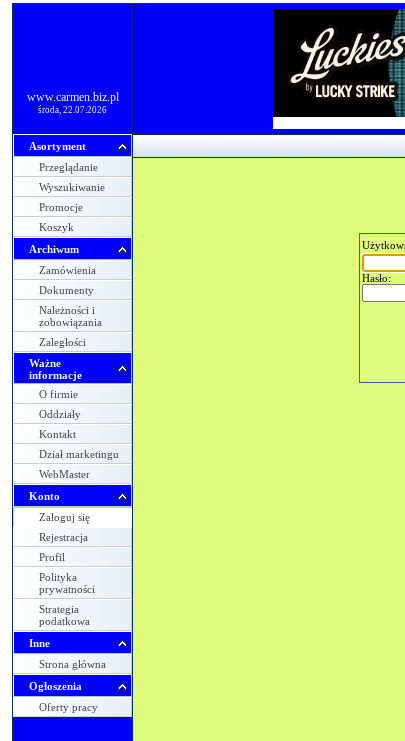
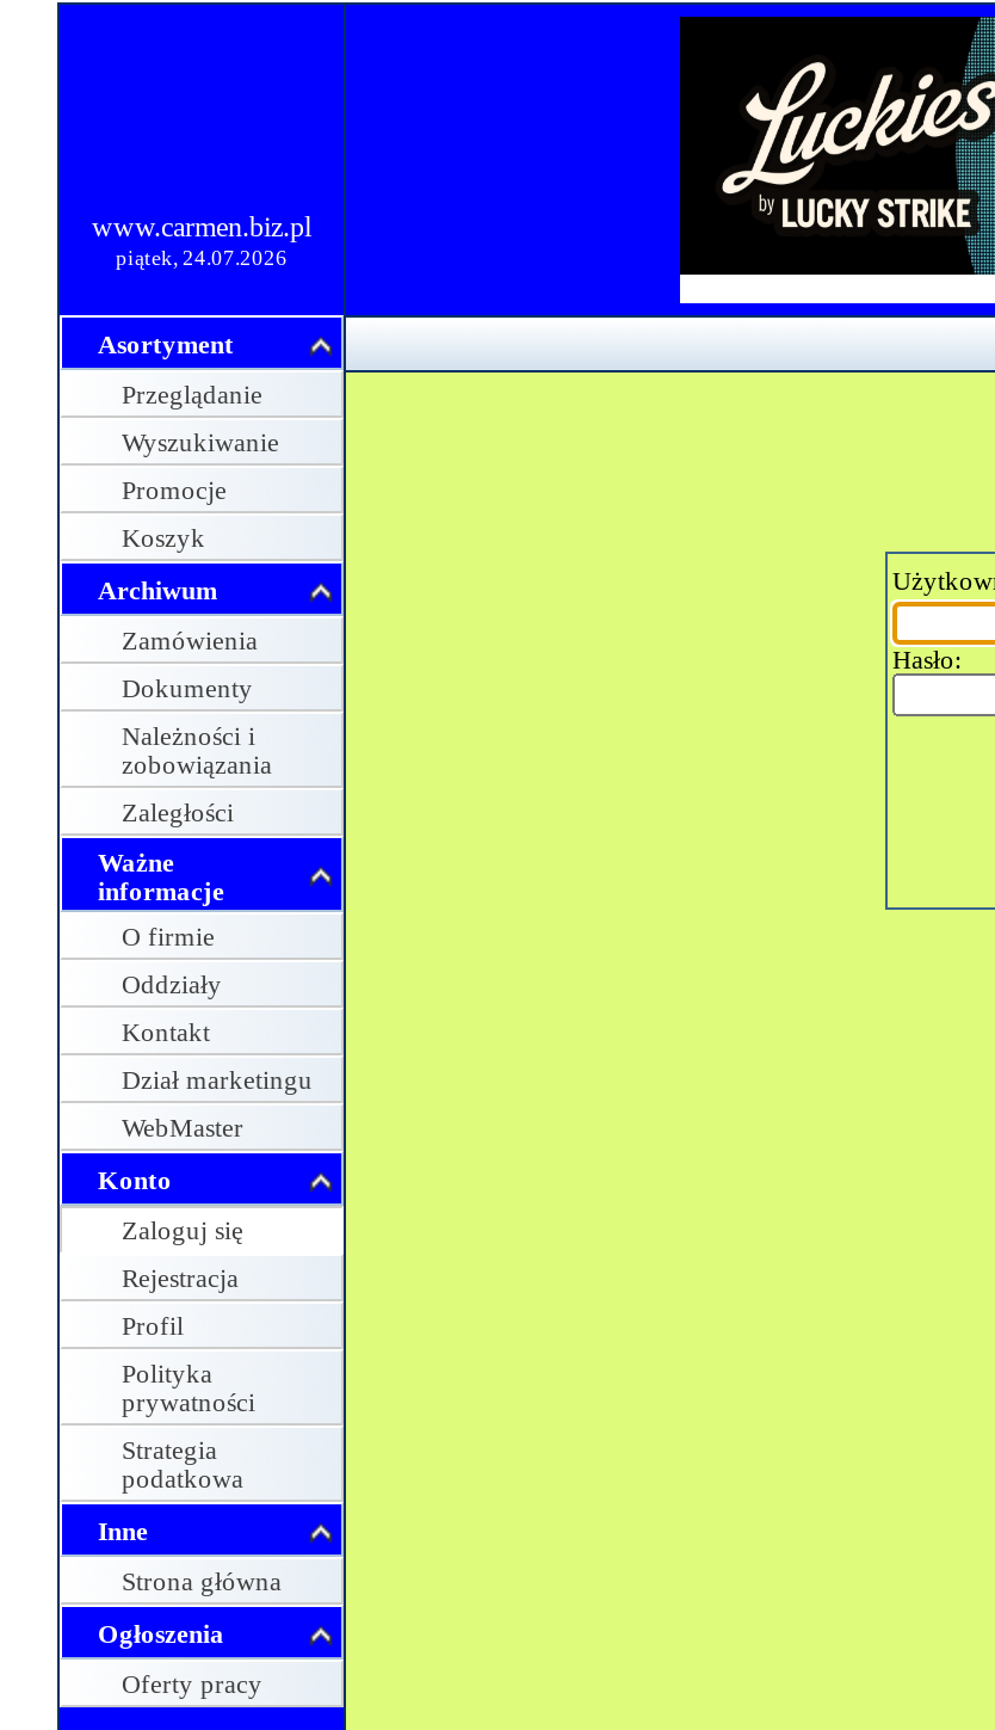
[38,105,107,115] środa, 22.07.2026 -> [116,246,288,270] piątek, 24.07.2026

